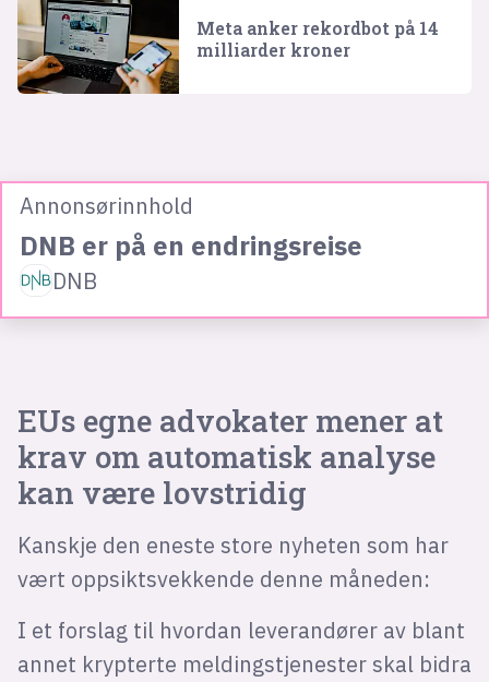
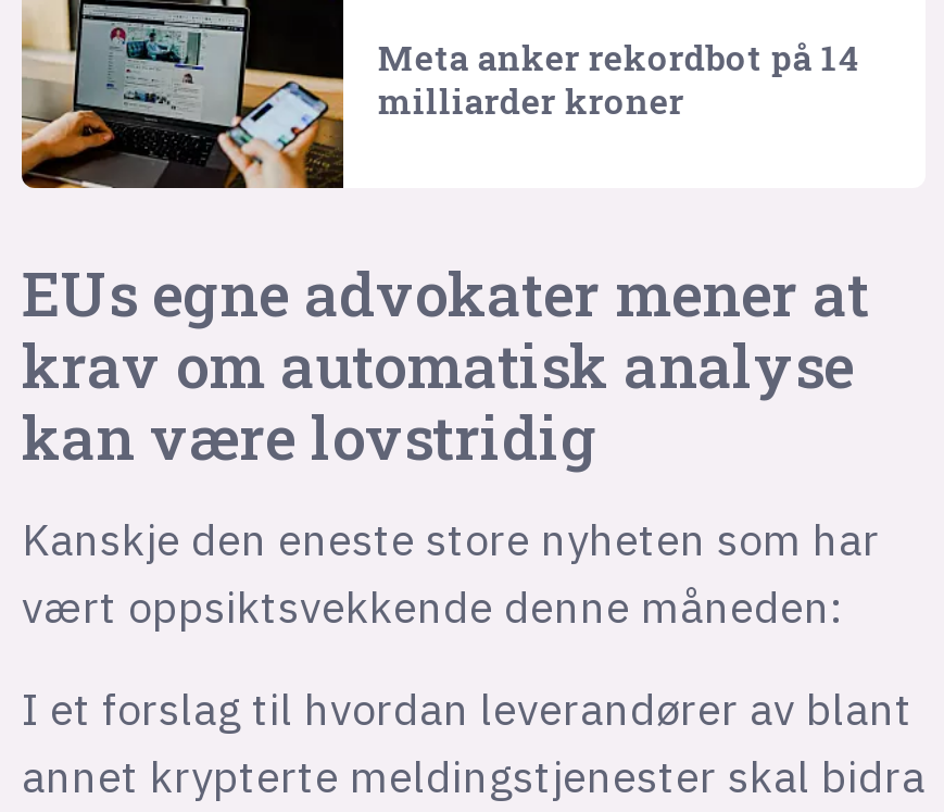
[3,180,486,320] [image] | Annonsørinnhold | DNB er på en endringsreise | DNB -> none

